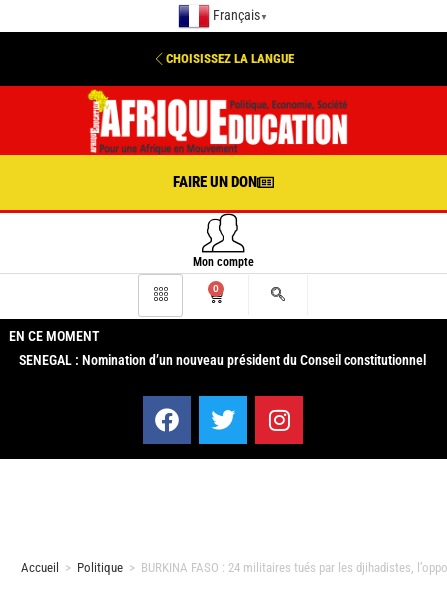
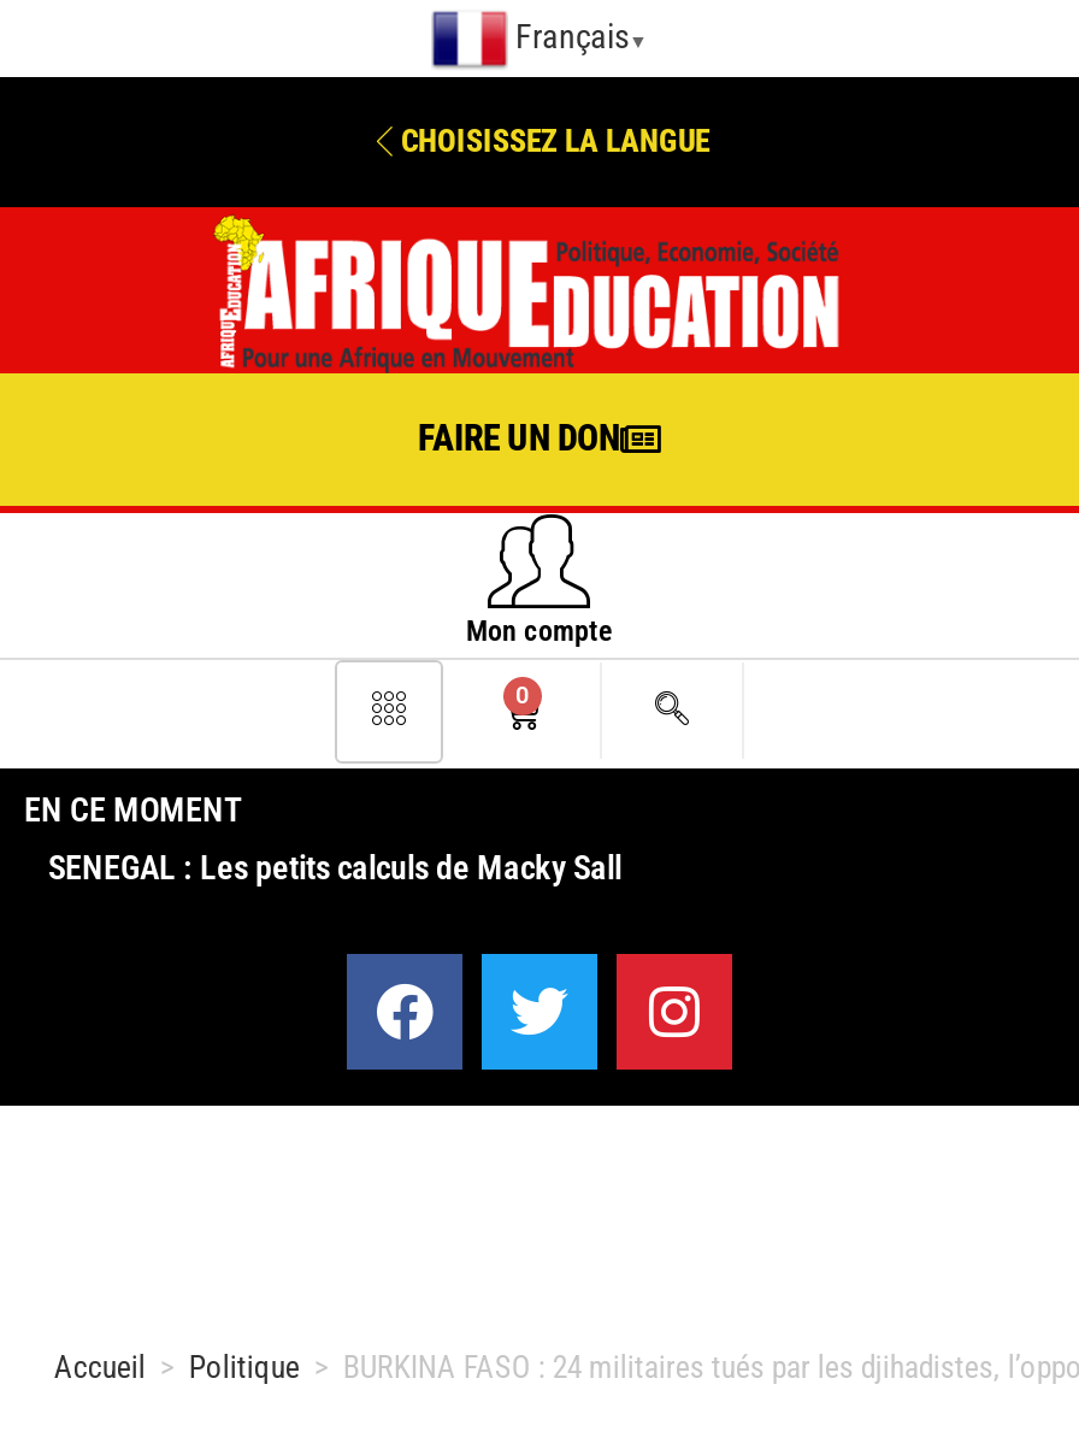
[19,351,426,367] SENEGAL : Nomination d’un nouveau président du Conseil constitutionnel -> [48,847,621,885] SENEGAL : Les petits calculs de Macky Sall

